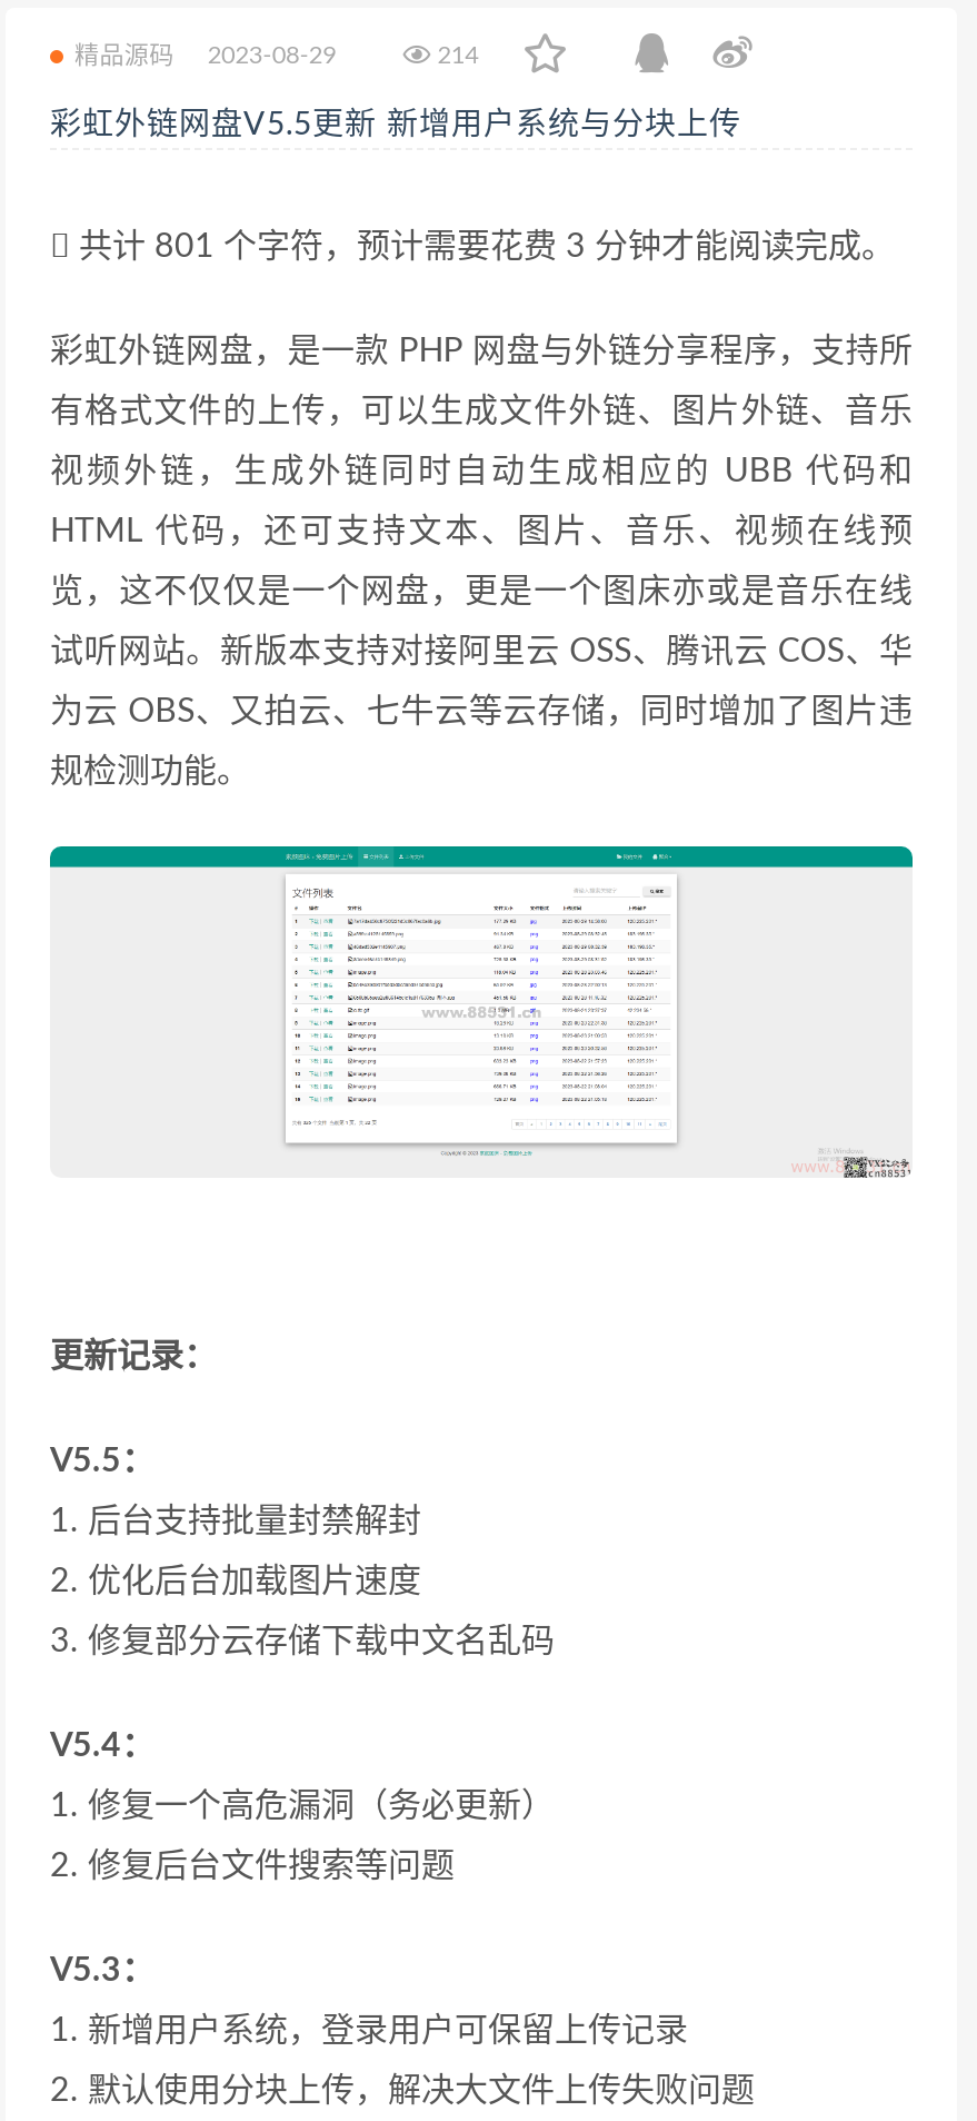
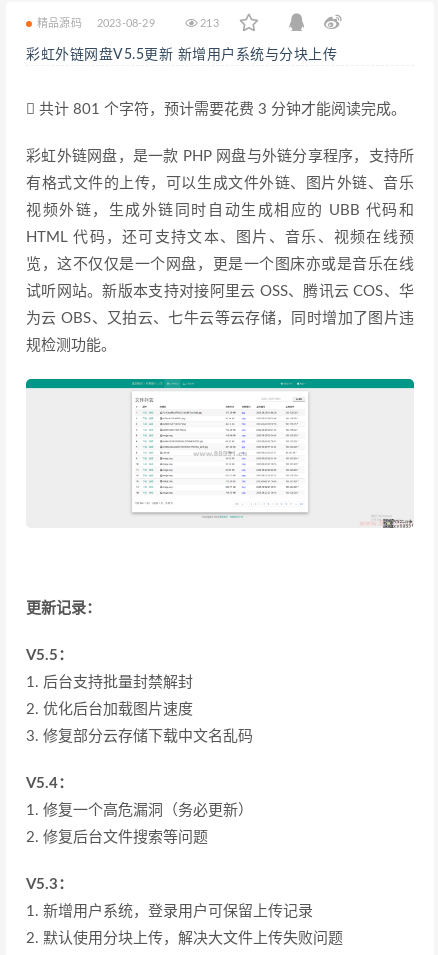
[430,43,479,68] 214 -> [197,18,219,29] 213

